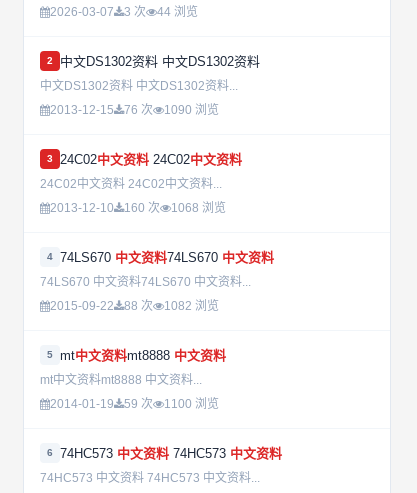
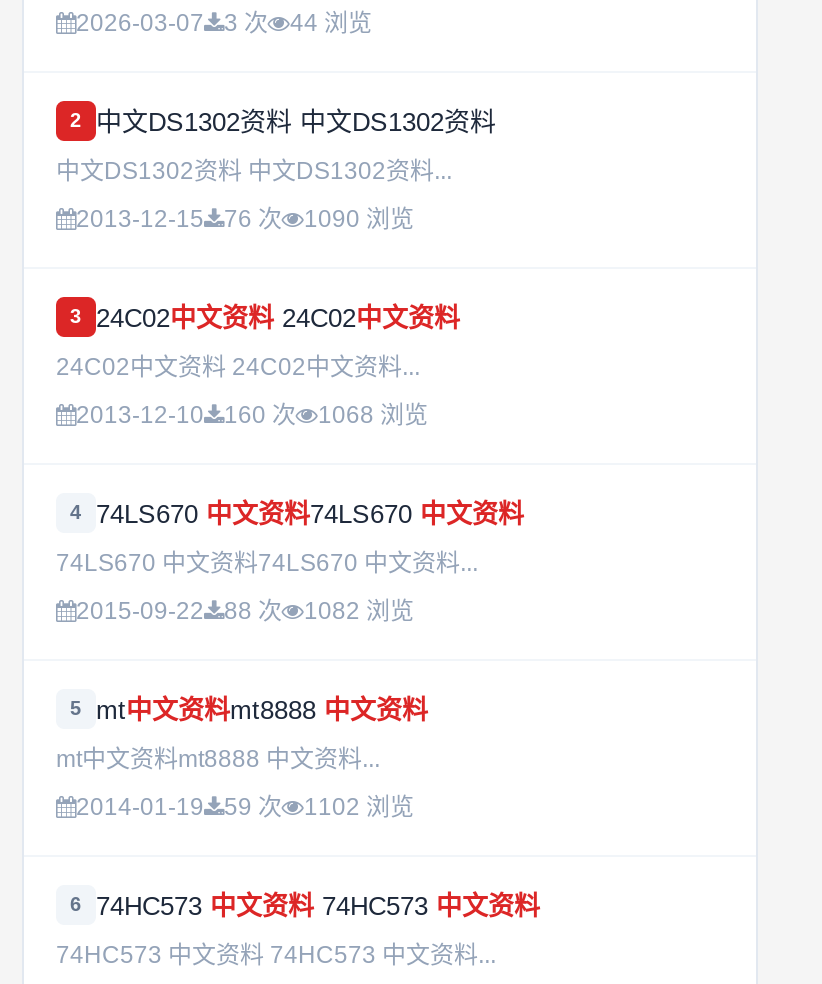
[50,397,219,411] 2014-01-19 59 次 1100 浏览 -> [76,793,414,821] 2014-01-19 59 次 1102 浏览

